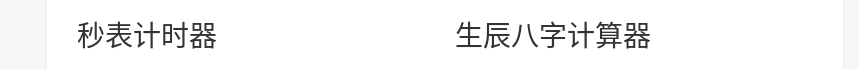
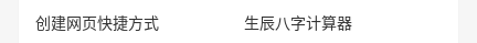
[77,14,217,54] 秒表计时器 -> [35,11,159,33] 创建网页快捷方式

